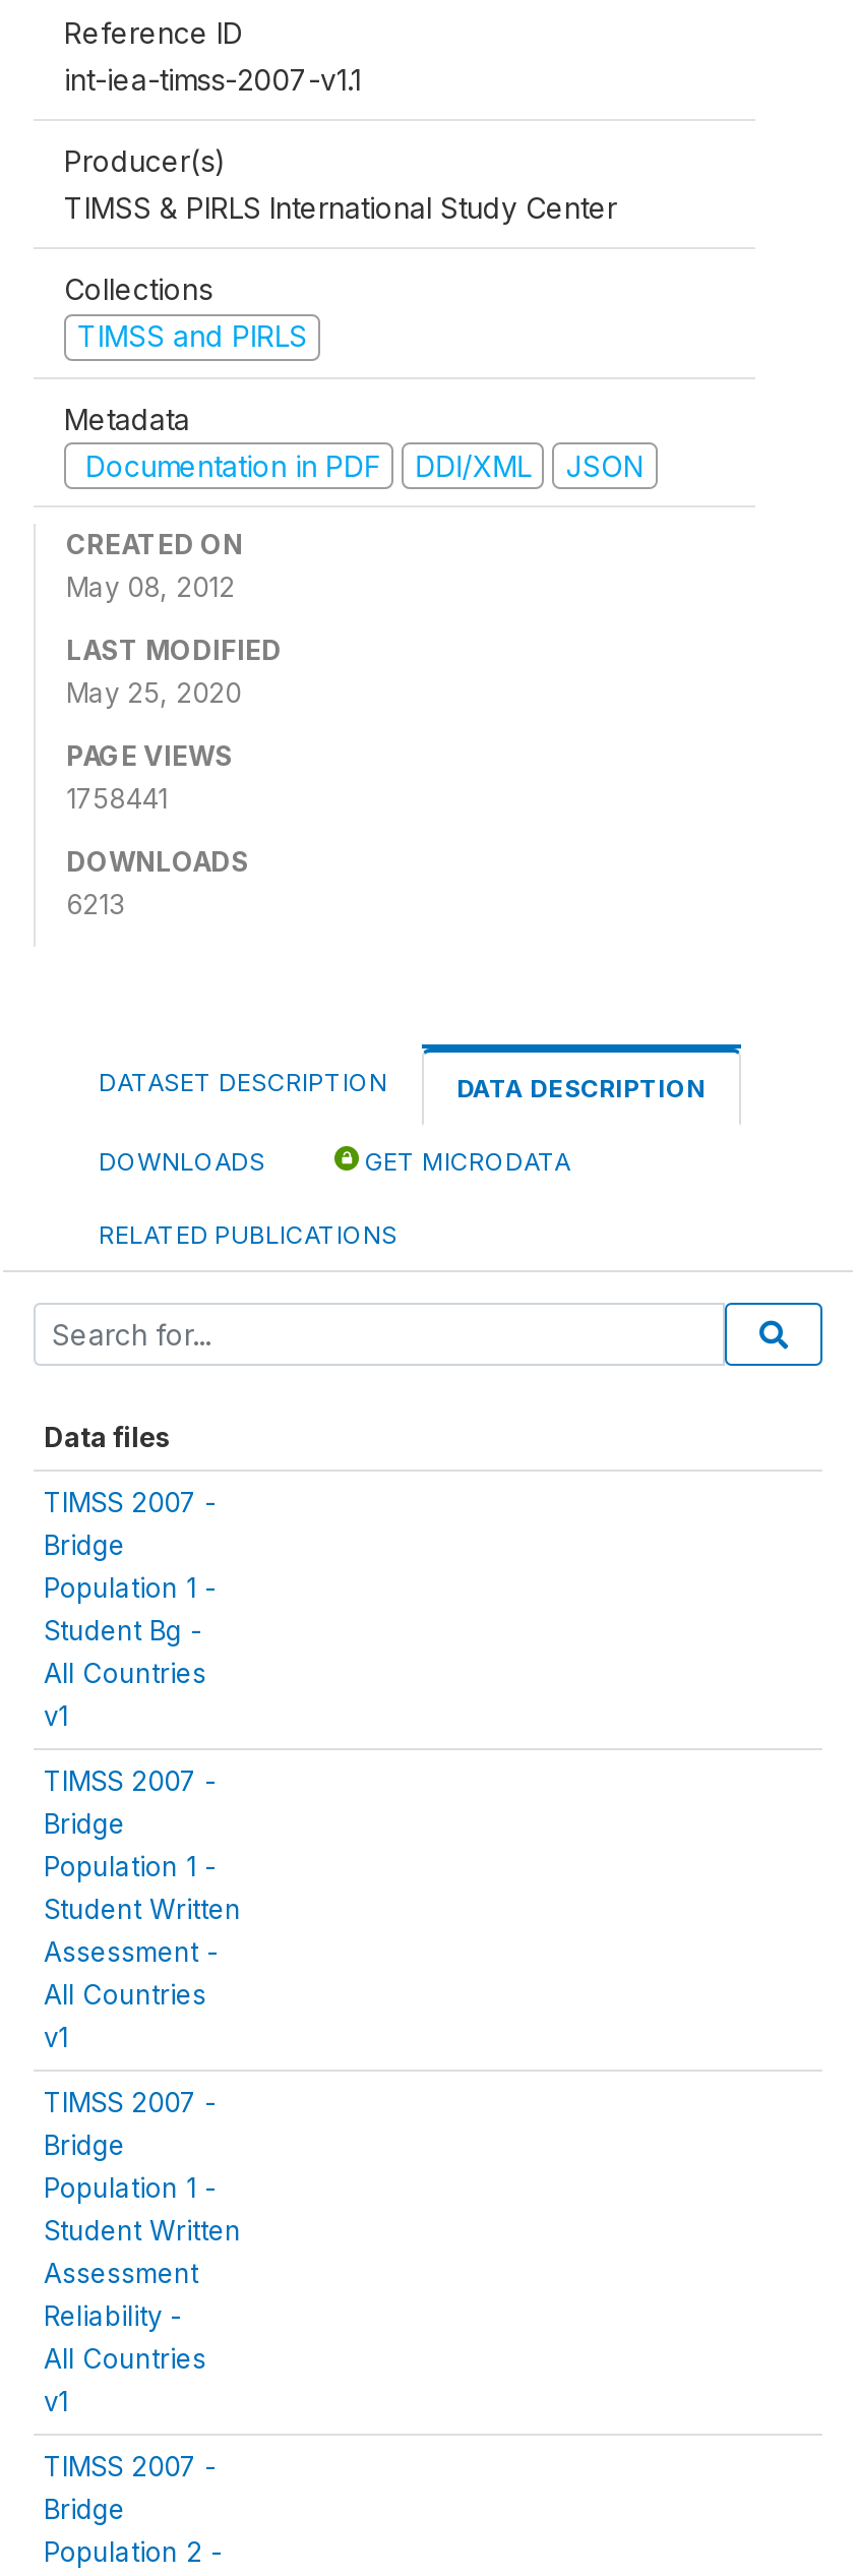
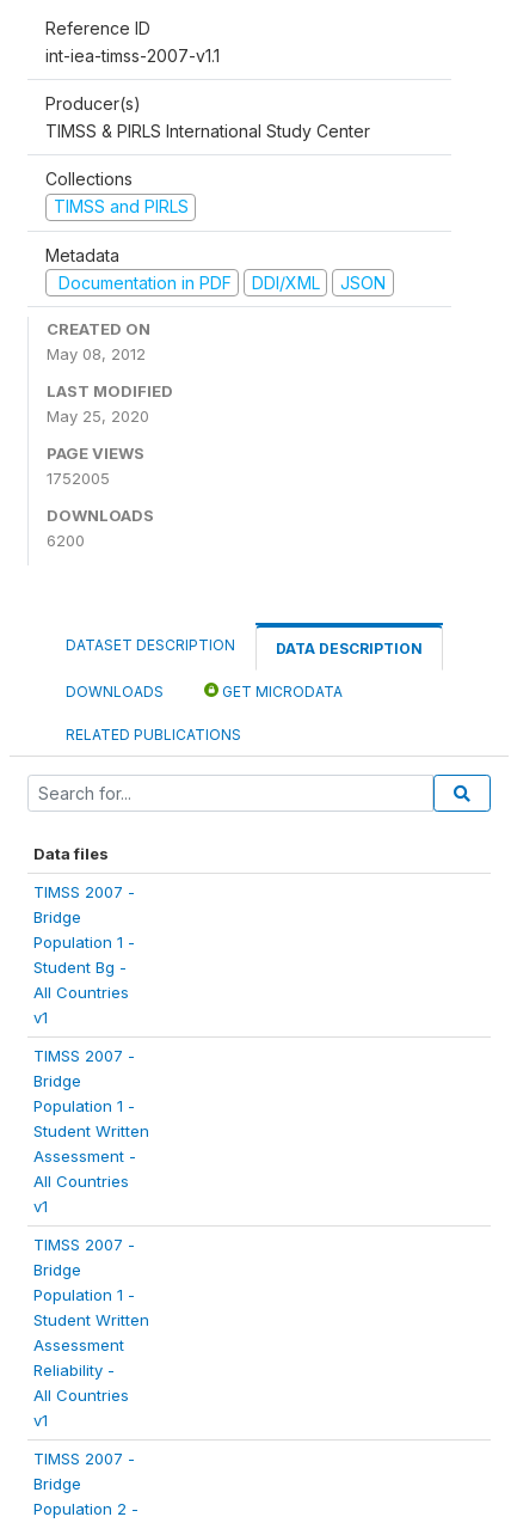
[66,782,168,815] 1758441 -> [47,469,110,488] 1752005
[66,888,125,920] 6213 -> [47,531,85,550] 6200

